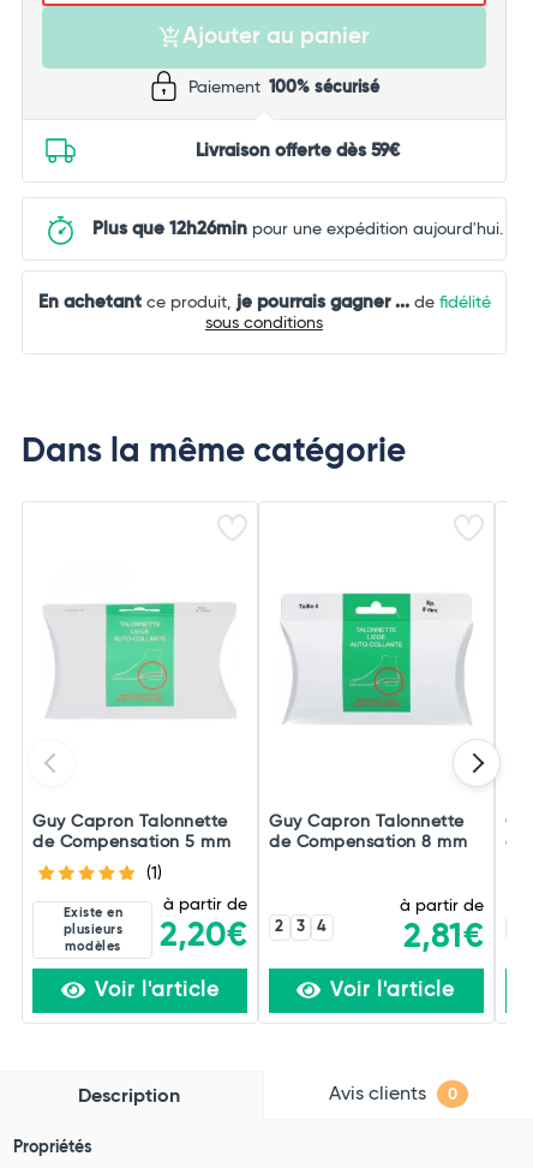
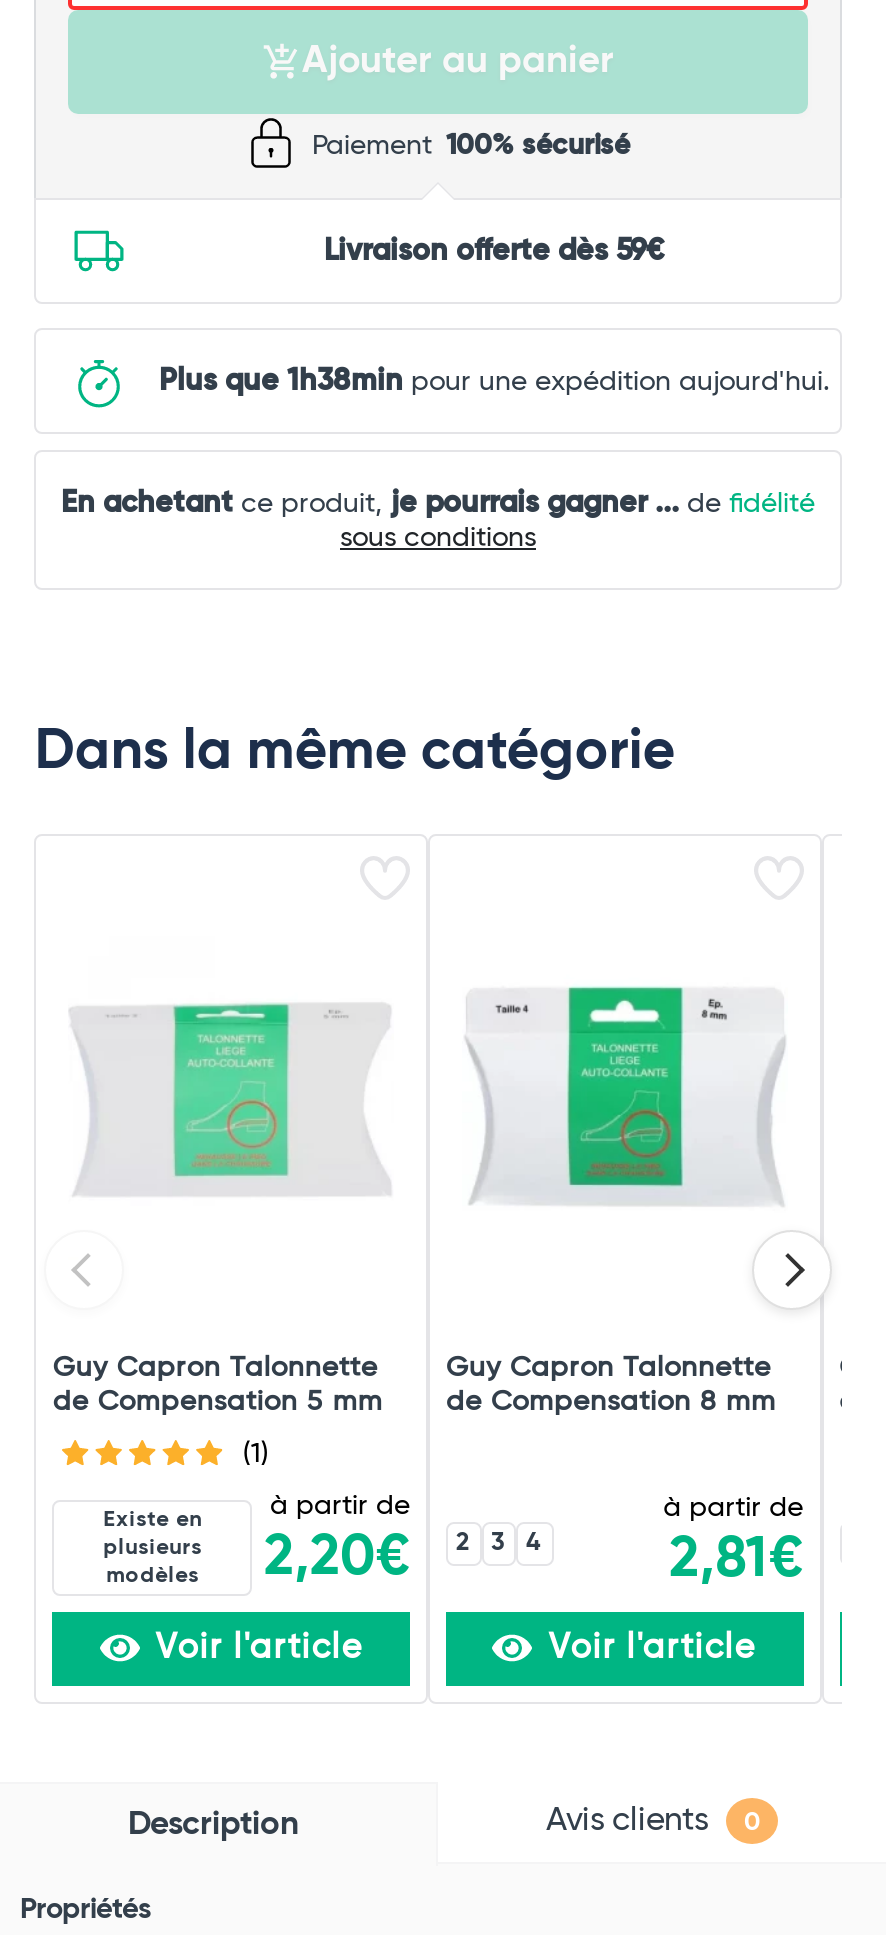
[92,220,503,238] Plus que 12h26min pour une expédition aujourd'hui. -> [159,367,829,397] Plus que 1h38min pour une expédition aujourd'hui.

